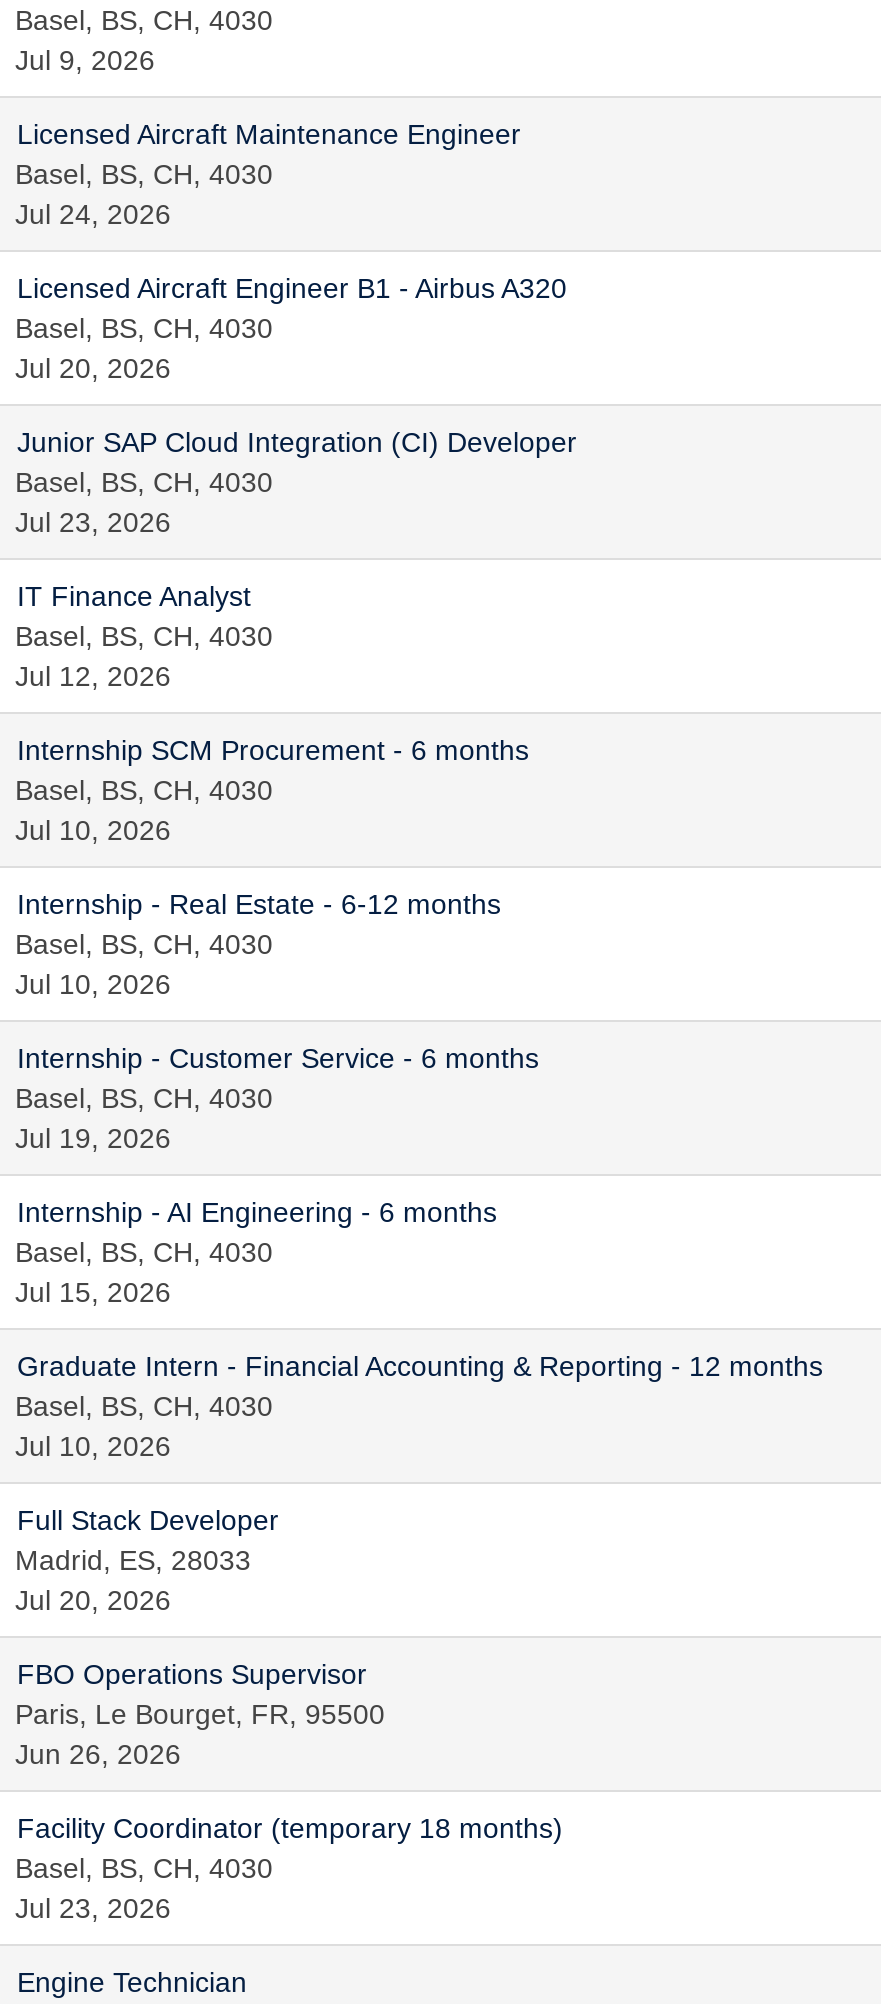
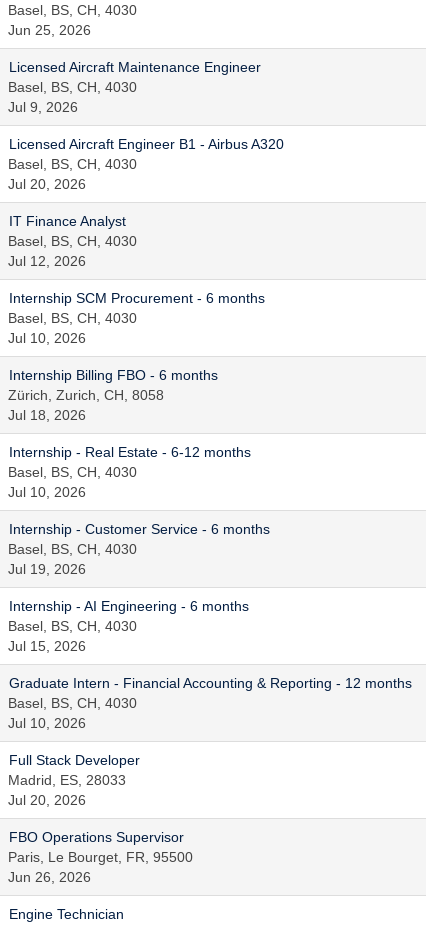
[15,44,155,76] Jul 9, 2026 -> [8,22,91,38] Jun 25, 2026
[15,198,171,230] Jul 24, 2026 -> [8,99,78,115] Jul 9, 2026
[15,426,577,538] Junior SAP Cloud Integration (CI) Developer | Basel, BS, CH, 4030 | Jul 23, 2026 -> none
none -> [8,367,218,423] Internship Billing FBO - 6 months | Zürich, Zurich, CH, 8058 | Jul 18, 2026
[15,1812,563,1924] Facility Coordinator (temporary 18 months) | Basel, BS, CH, 4030 | Jul 23, 2026 -> none

